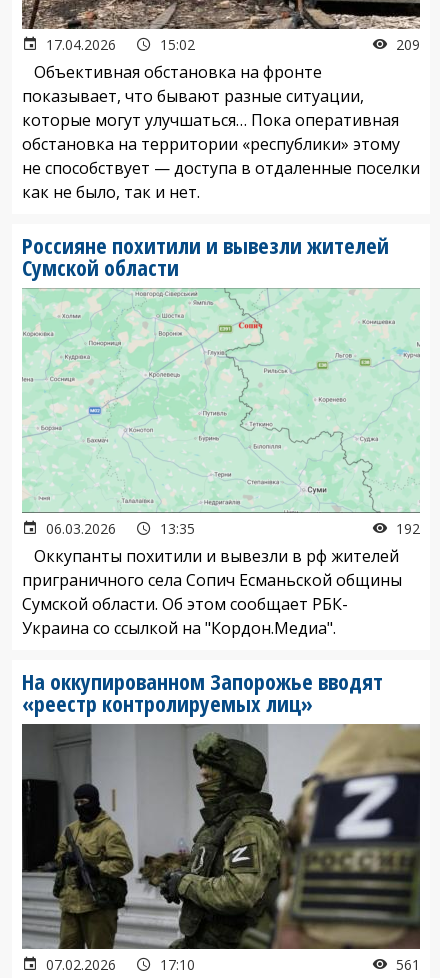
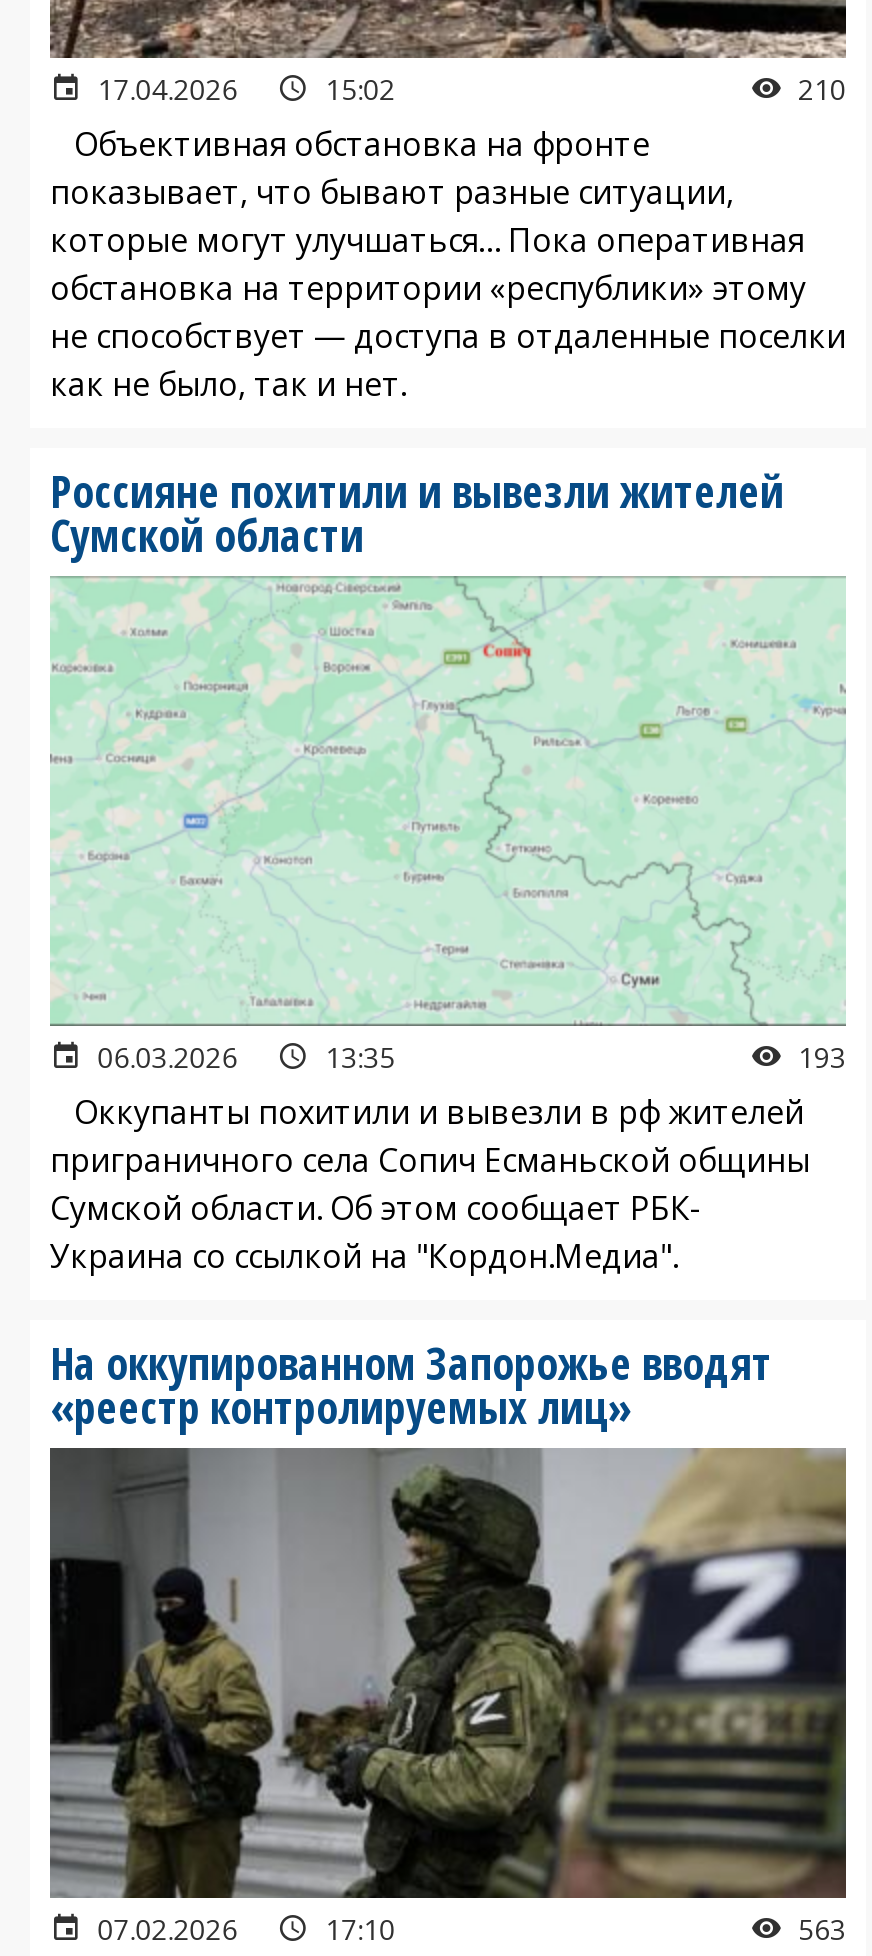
[396,35,420,54] 209 -> [798,70,846,108] 210
[396,519,420,538] 192 -> [798,1038,846,1076] 193
[396,955,420,974] 561 -> [798,1909,846,1947] 563

